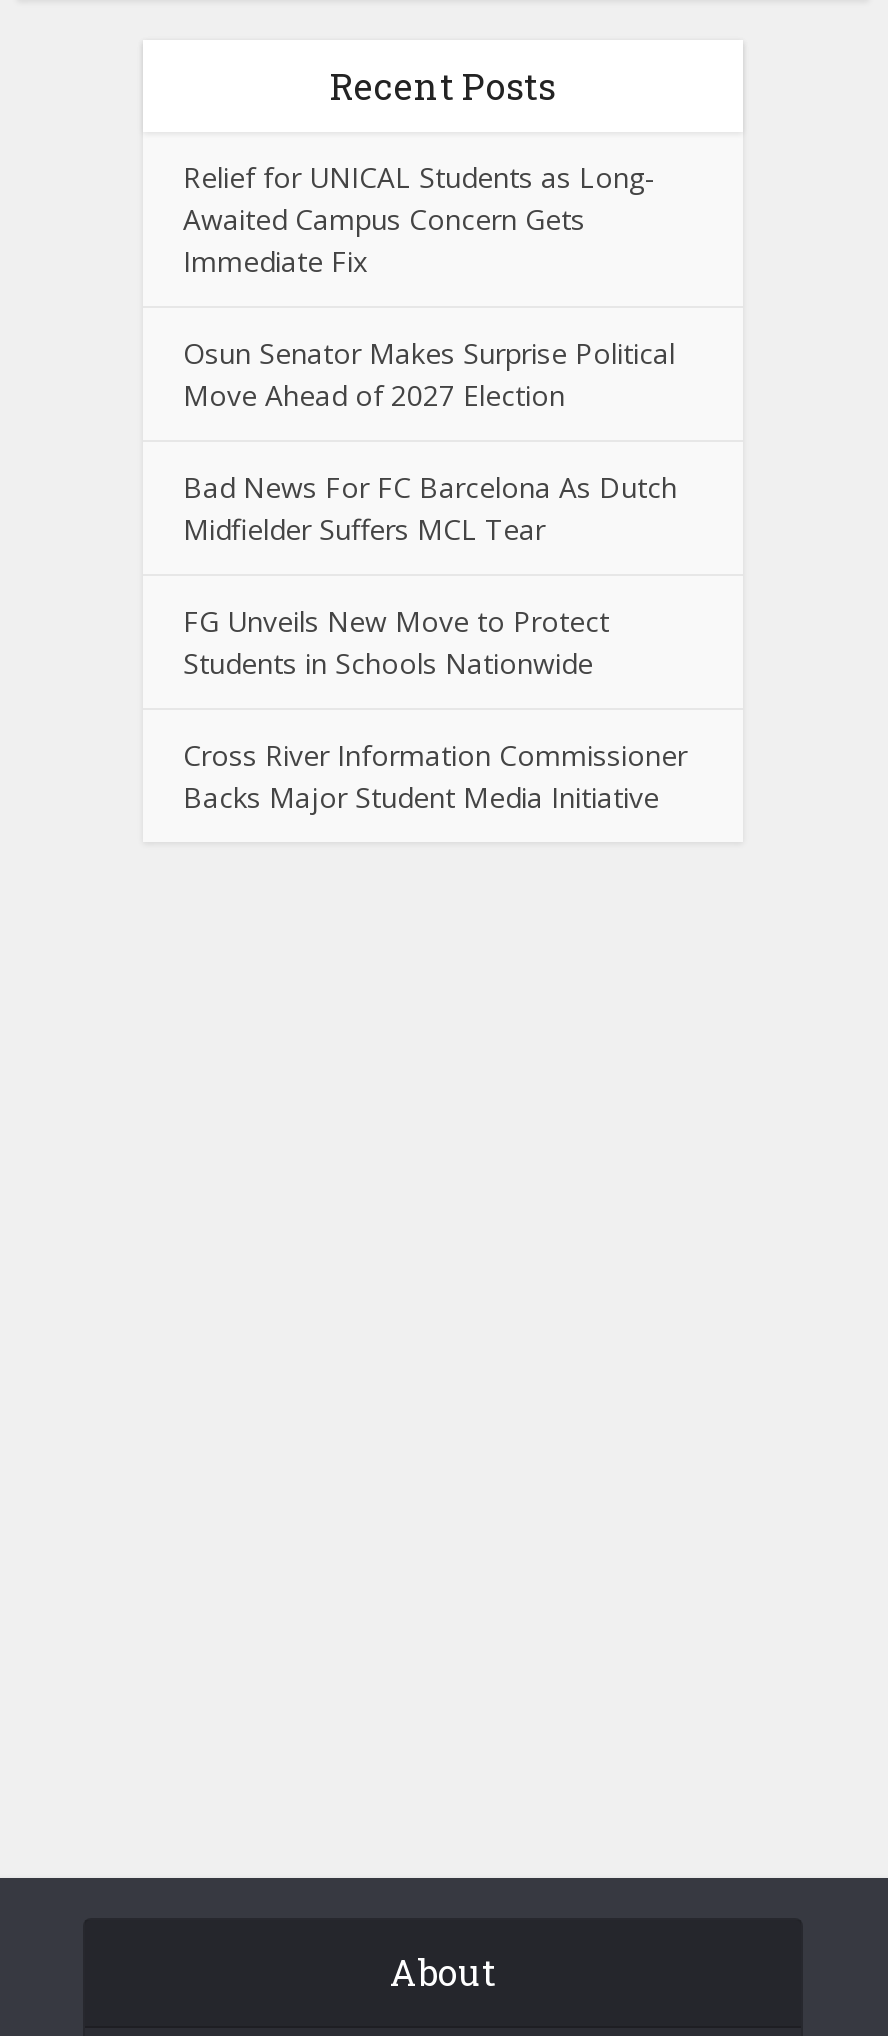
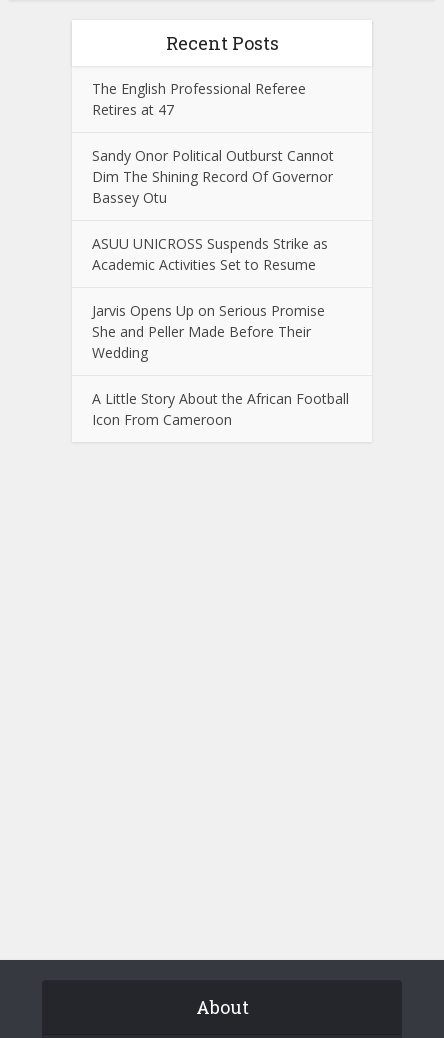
[183,158,655,280] Relief for UNICAL Students as Long- | Awaited Campus Concern Gets | Immediate Fix -> [92,79,306,119] The English Professional Referee | Retires at 47
[183,334,675,414] Osun Senator Makes Surprise Political | Move Ahead of 2027 Election -> [92,146,334,207] Sandy Onor Political Outburst Cannot | Dim The Shining Record Of Governor | Bassey Otu
[183,468,677,548] Bad News For FC Barcelona As Dutch | Midfielder Suffers MCL Tear -> [92,234,328,274] ASUU UNICROSS Suspends Strike as | Academic Activities Set to Resume
[183,602,609,682] FG Unveils New Move to Protect | Students in Schools Nationwide -> [92,301,325,362] Jarvis Opens Up on Serious Promise | She and Peller Made Before Their | Wedding
[183,736,687,816] Cross River Information Commissioner | Backs Major Student Media Initiative -> [92,389,349,429] A Little Story About the African Football | Icon From Cameroon

